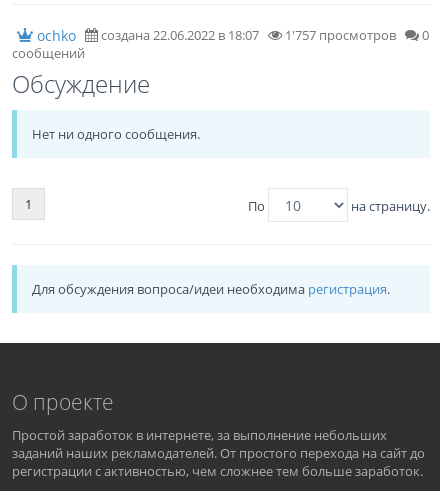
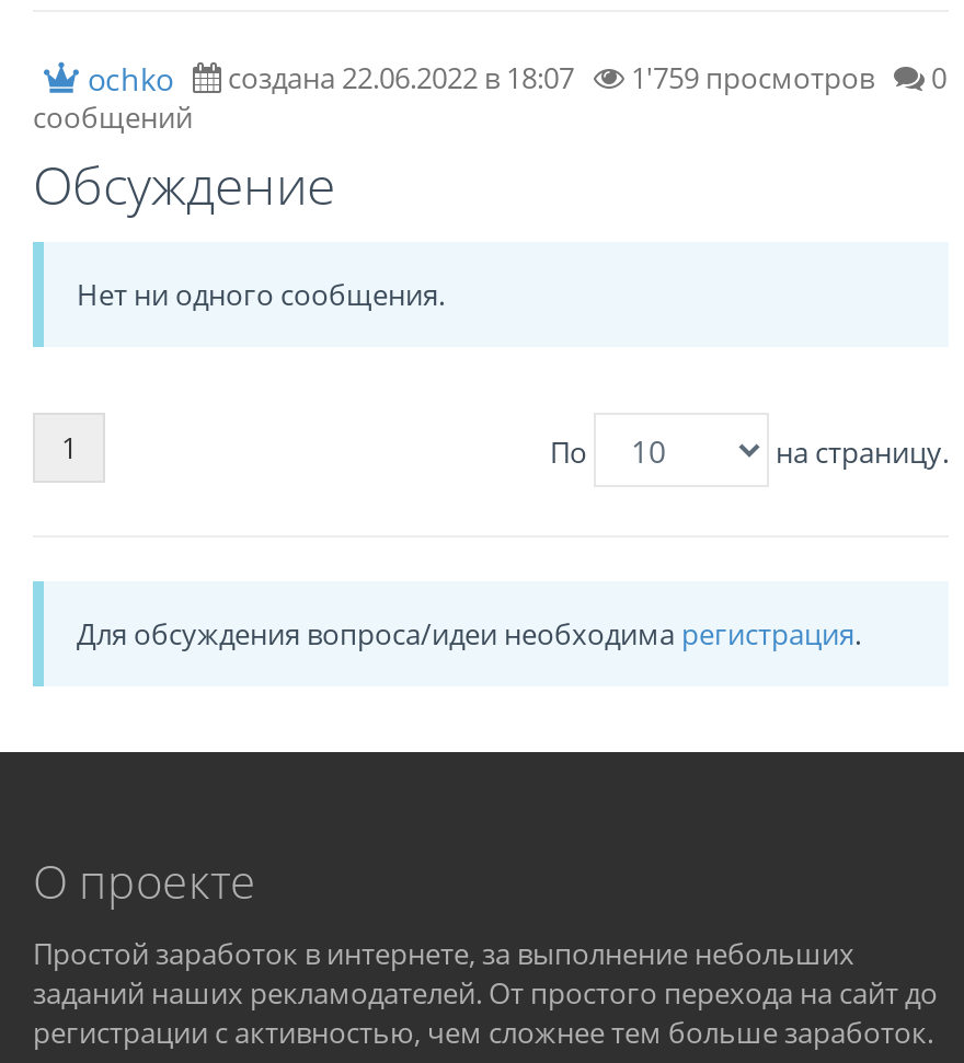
[37,26,429,45] ochko создана 22.06.2022 в 18:07 1'757 просмотров 0 -> [88,58,946,100] ochko создана 22.06.2022 в 18:07 1'759 просмотров 0

